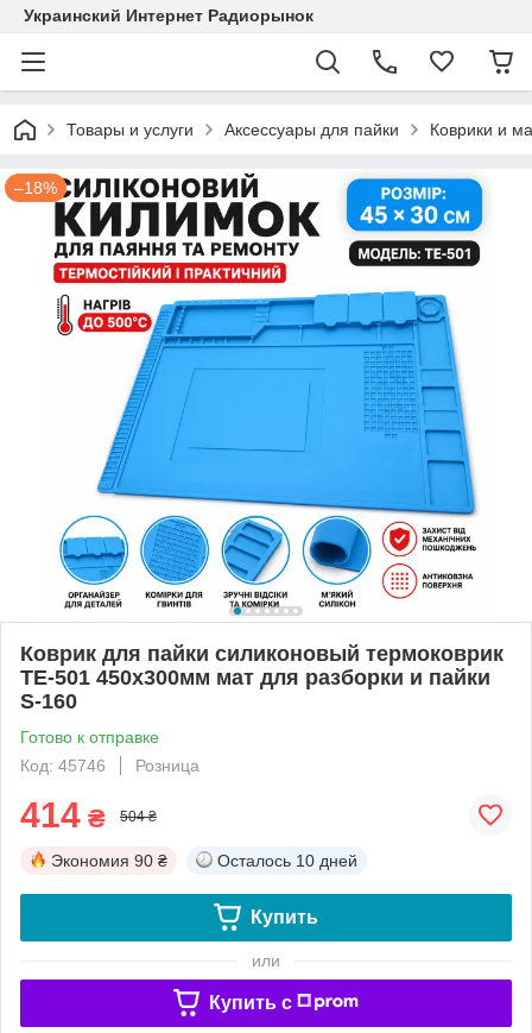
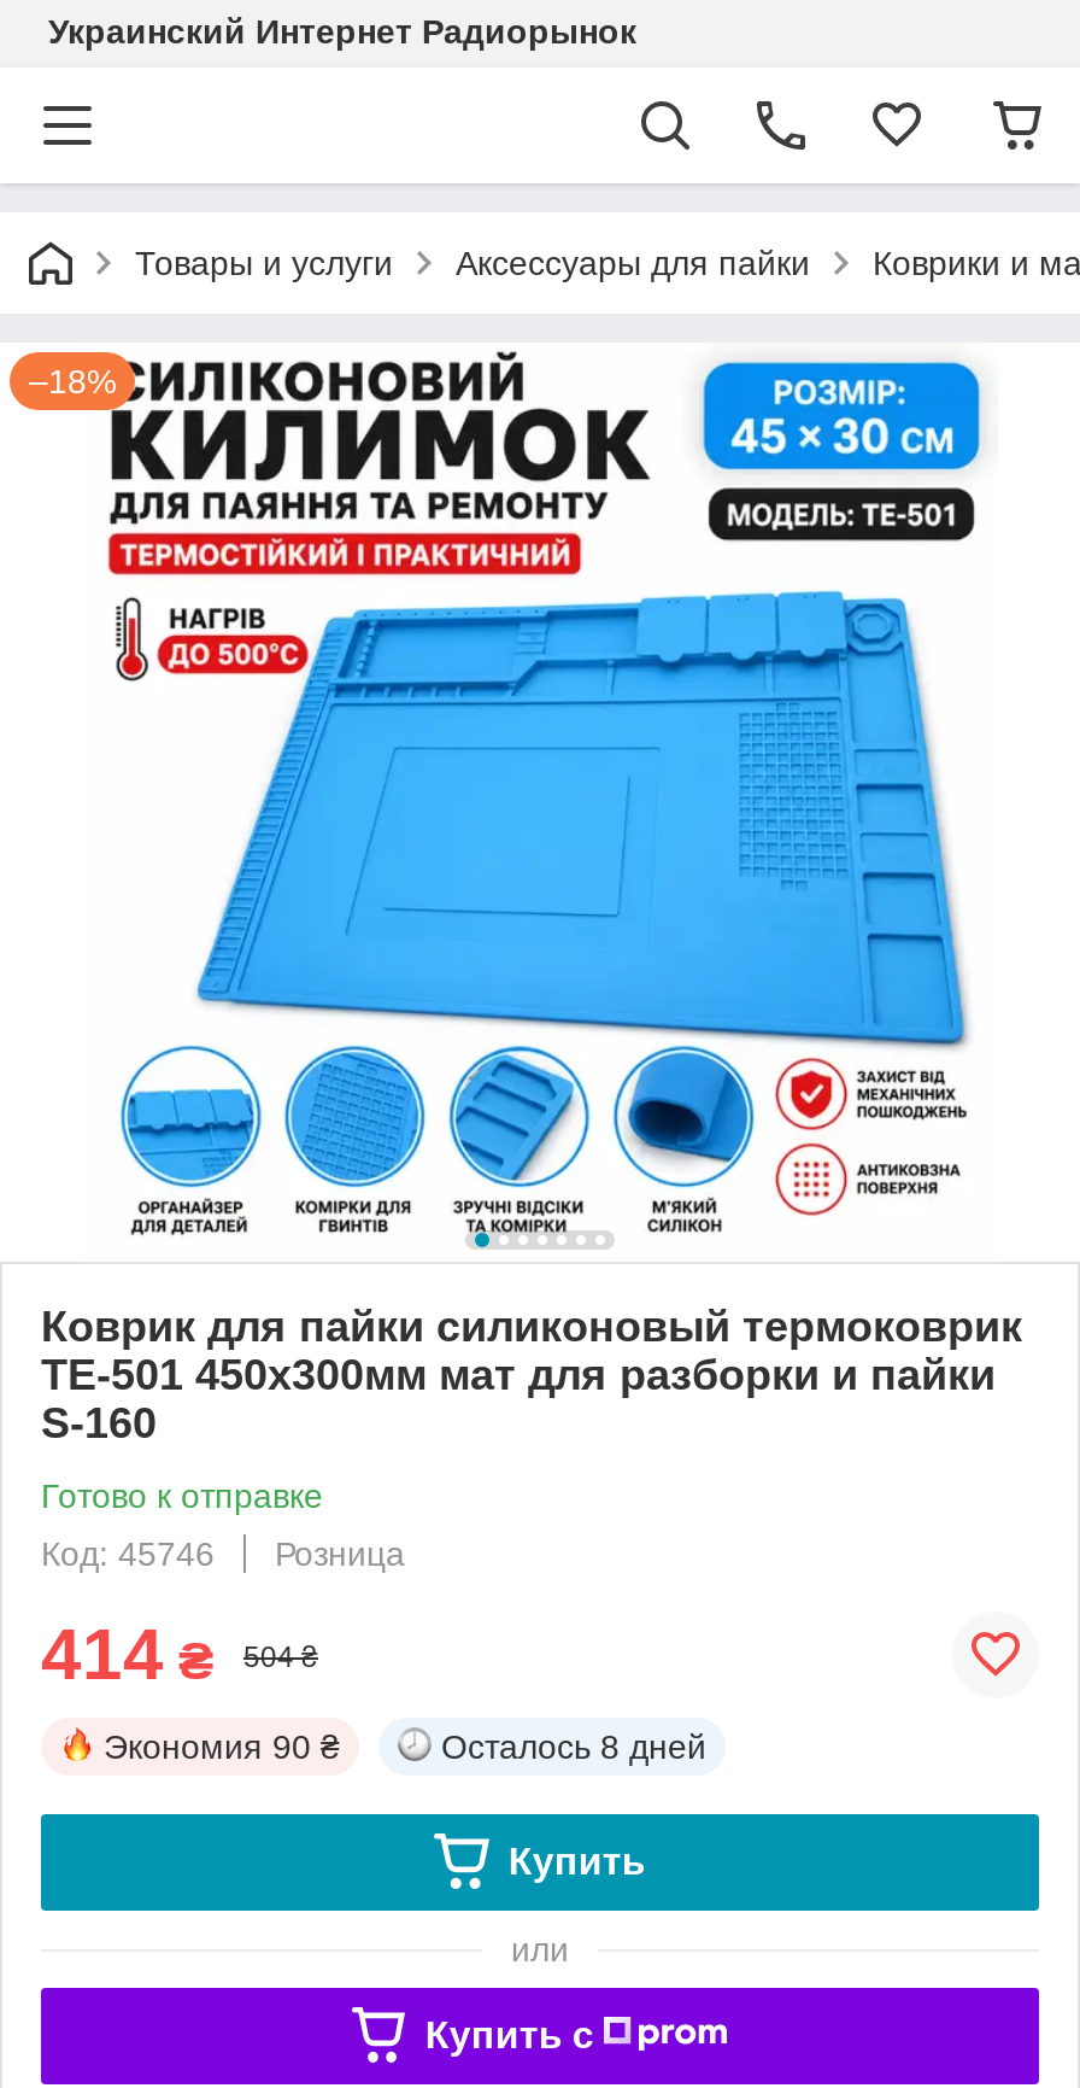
[217,851,357,870] Осталось 10 дней -> [441,1727,706,1765] Осталось 8 дней

